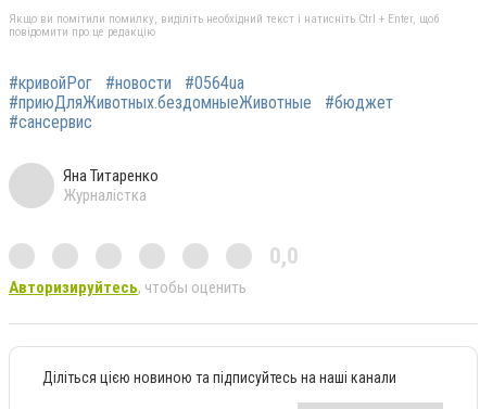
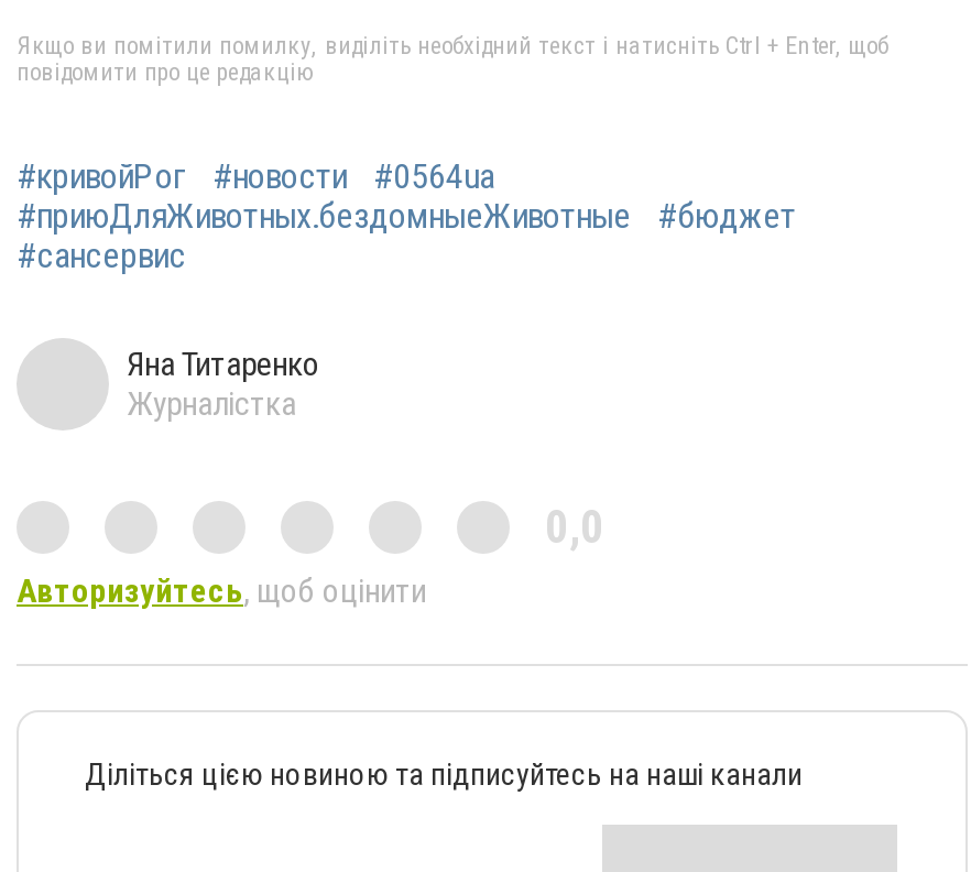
[9,278,247,297] Авторизируйтесь, чтобы оценить -> [17,572,426,611] Авторизуйтесь, щоб оцінити

